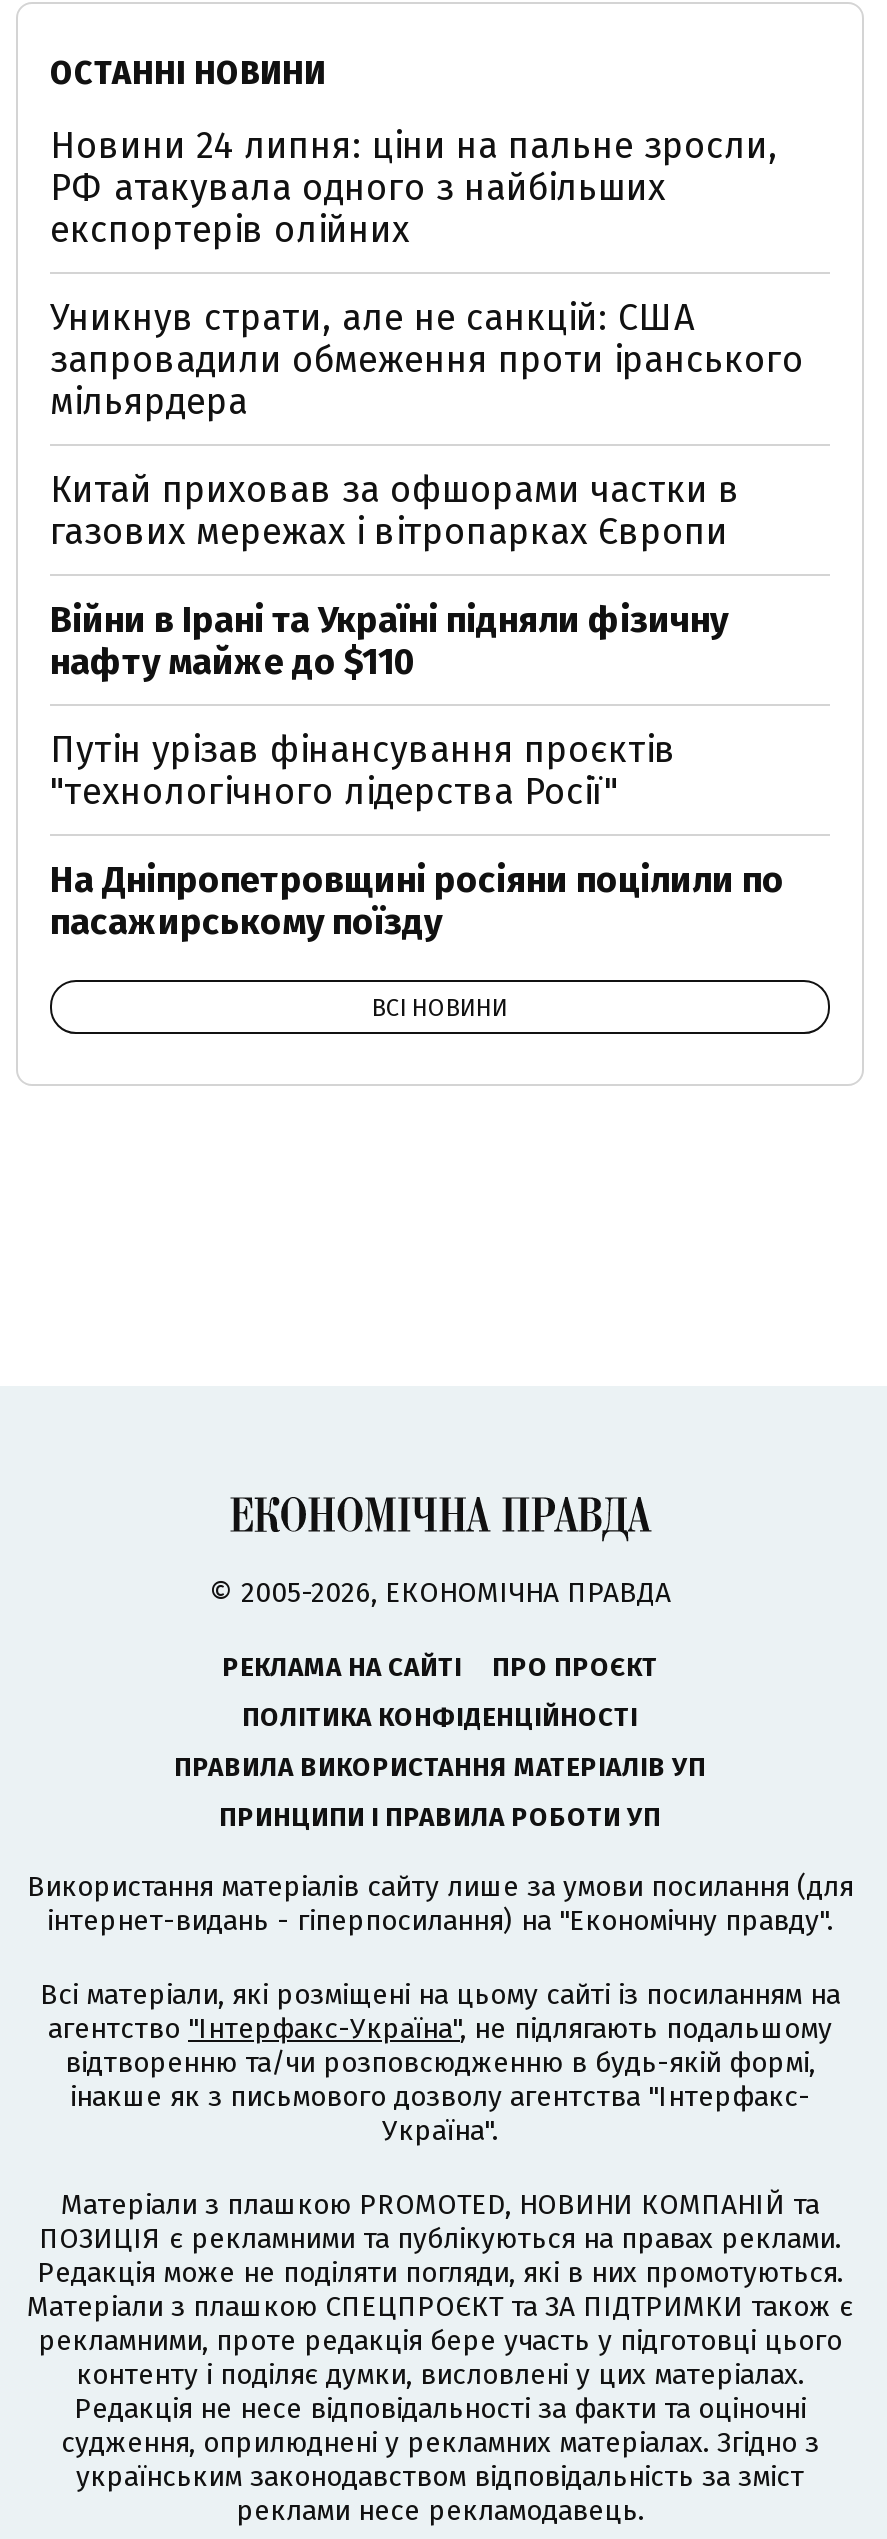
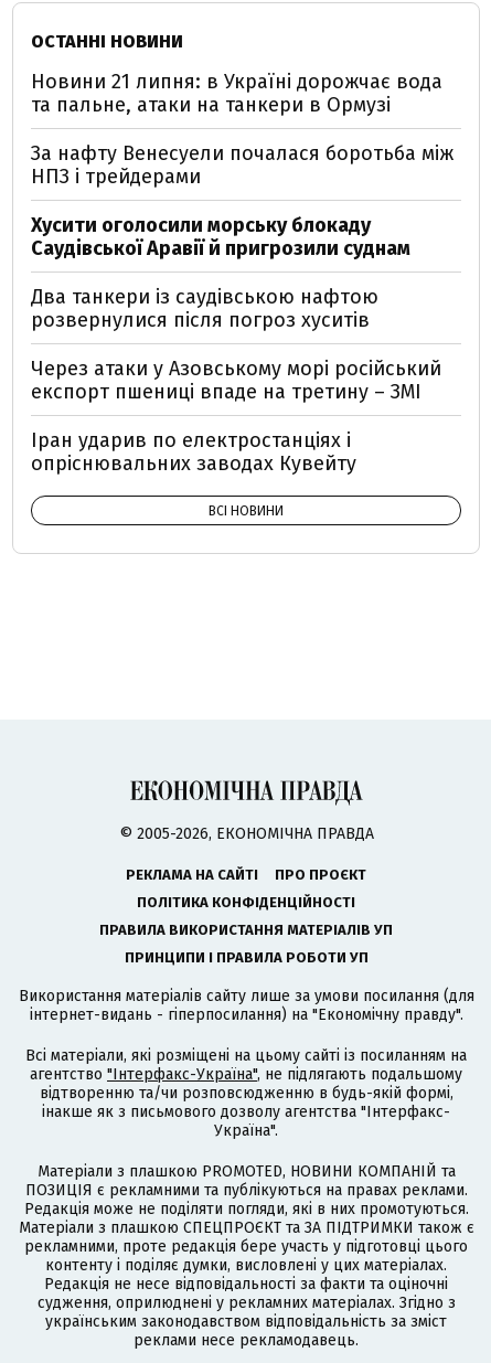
[50,124,778,252] Новини 24 липня: ціни на пальне зросли, | РФ атакувала одного з найбільших | експортерів олійних -> [31,70,442,117] Новини 21 липня: в Україні дорожчає вода | та пальне, атаки на танкери в Ормузі
[50,296,804,424] Уникнув страти, але не санкцій: США | запровадили обмеження проти іранського | мільярдера -> [31,141,453,189] За нафту Венесуели почалася боротьба між | НПЗ і трейдерами
[50,468,740,554] Китай приховав за офшорами частки в | газових мережах і вітропарках Європи -> [31,213,410,260] Хусити оголосили морську блокаду | Саудівської Аравії й пригрозили суднам
[50,598,728,684] Війни в Ірані та Україні підняли фізичну | нафту майже до $110 -> [31,285,378,332] Два танкери із саудівською нафтою | розвернулися після погроз хуситів
[50,728,676,814] Путін урізав фінансування проєктів | "технологічного лідерства Росії" -> [31,356,441,404] Через атаки у Азовському морі російський | експорт пшениці впаде на третину – ЗМІ
[50,858,784,944] На Дніпропетровщині росіяни поцілили по | пасажирському поїзду -> [31,428,356,476] Іран ударив по електростанціях і | опріснювальних заводах Кувейту

